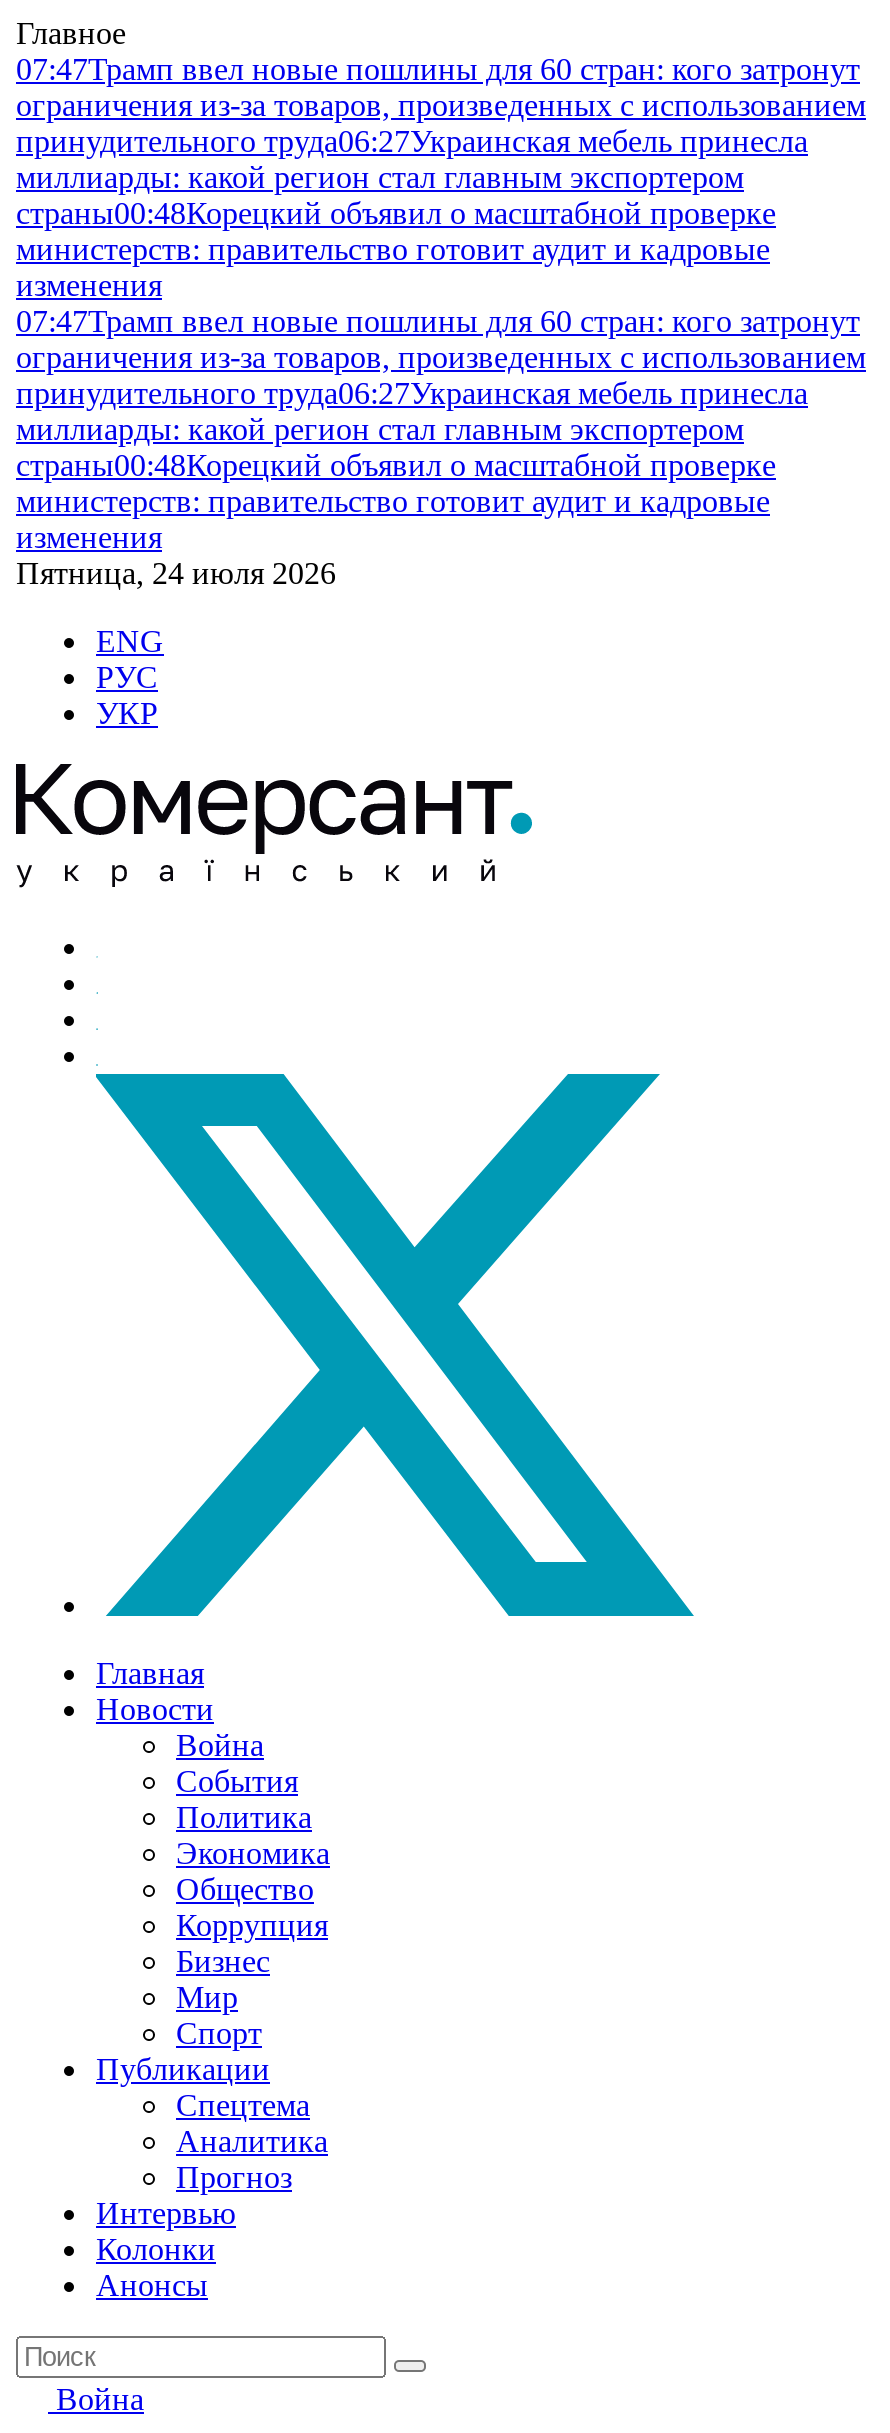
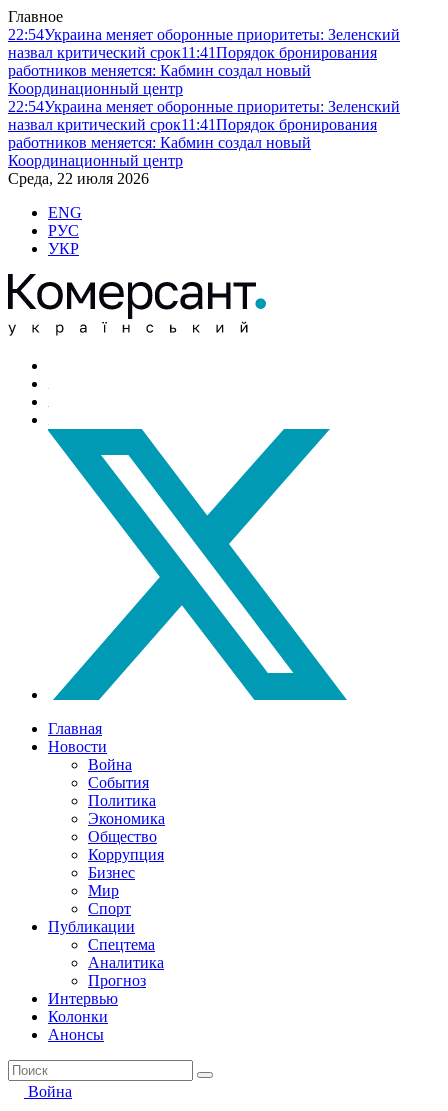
[16,52,866,590] 07:47Трамп ввел новые пошлины для 60 стран: кого затронут | ограничения из-за товаров, произведенных с использованием | принудительного труда06:27Украинская мебель принесла | миллиарды: какой регион стал главным экспортером | страны00:48Корецкий объявил о масштабной проверке | министерств: правительство готовит аудит и кадровые | изменения | 07:47Трамп ввел новые пошлины для 60 стран: кого затронут | ограничения из-за товаров, произведенных с использованием | принудительного труда06:27Украинская мебель принесла | миллиарды: какой регион стал главным экспортером | страны00:48Корецкий объявил о масштабной проверке | министерств: правительство готовит аудит и кадровые | изменения | Пятница, 24 июля 2026 -> [8,26,400,187] 22:54Украина меняет оборонные приоритеты: Зеленский | назвал критический срок11:41Порядок бронирования | работников меняется: Кабмин создал новый | Координационный центр | 22:54Украина меняет оборонные приоритеты: Зеленский | назвал критический срок11:41Порядок бронирования | работников меняется: Кабмин создал новый | Координационный центр | Среда, 22 июля 2026

